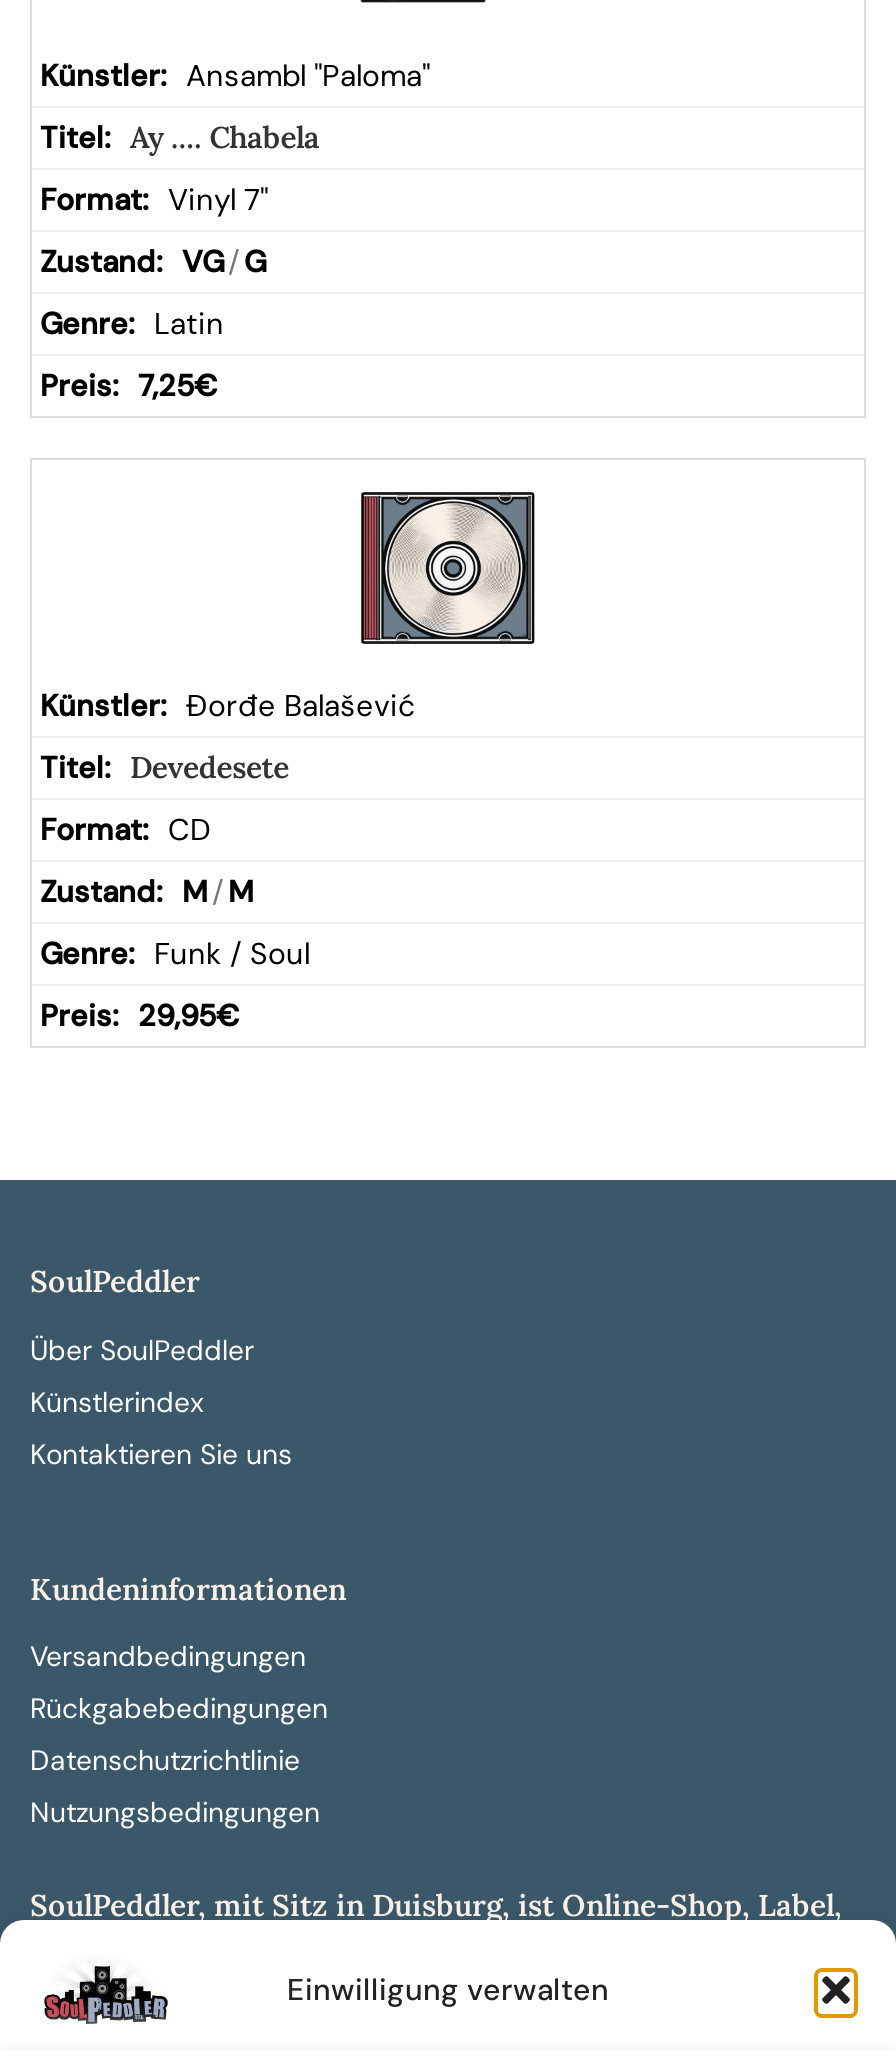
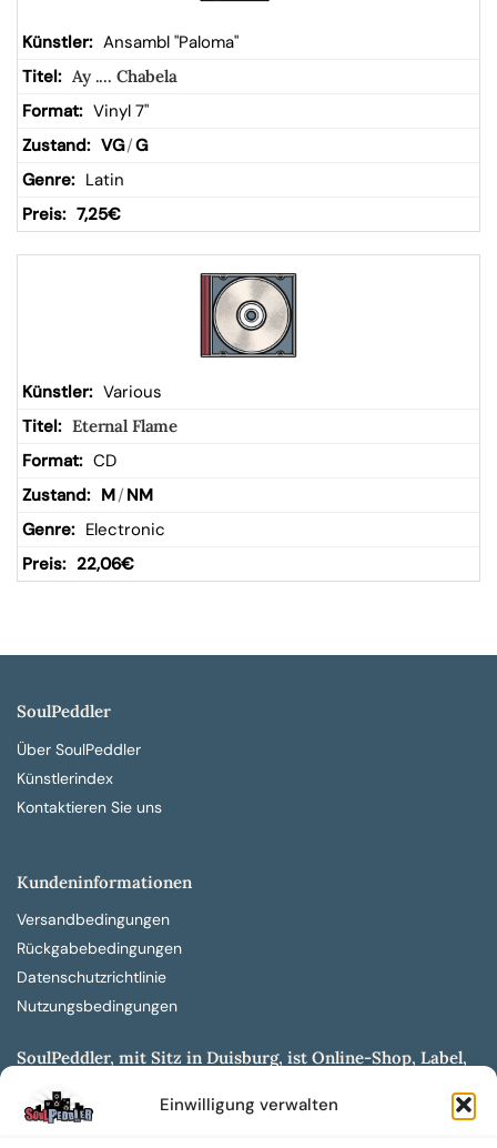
[186,687,416,727] Đorđe Balašević -> [103,381,162,403] Various
[130,749,289,787] Devedesete -> [72,416,178,437] Eternal Flame
[182,873,254,913] M / M -> [101,485,153,507] M / NM
[154,935,310,975] Funk / Soul -> [85,519,165,541] Electronic
[138,997,240,1037] 29,95€ -> [77,553,134,576] 22,06€

